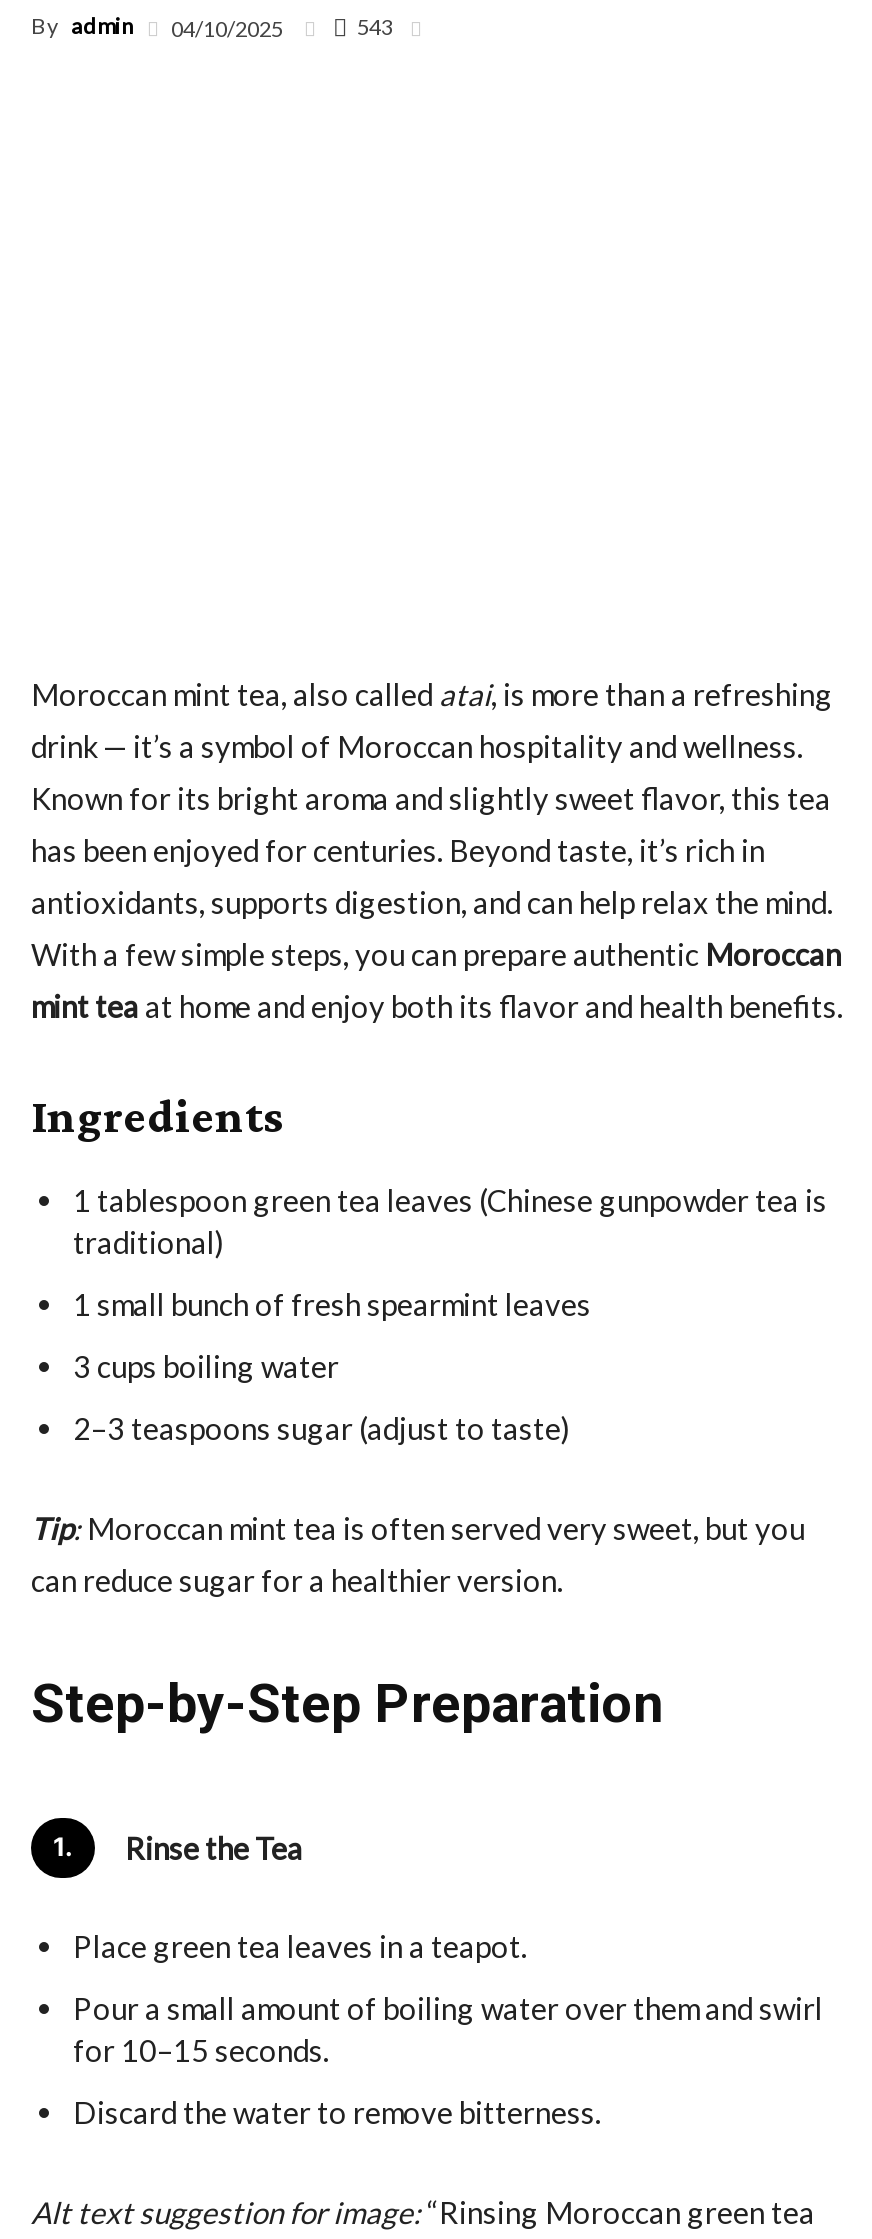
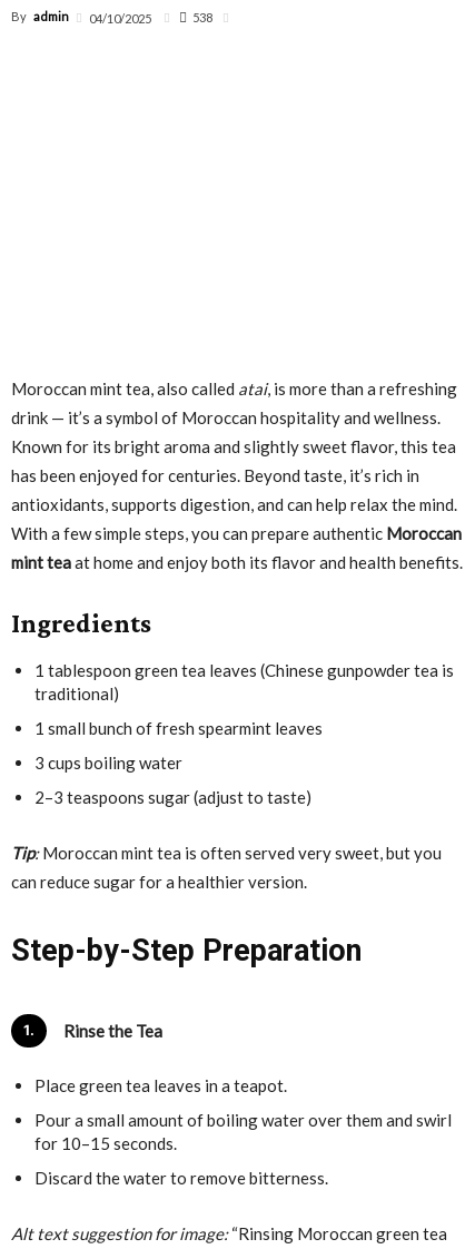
[357,14,393,40] 543 -> [192,10,212,24] 538

